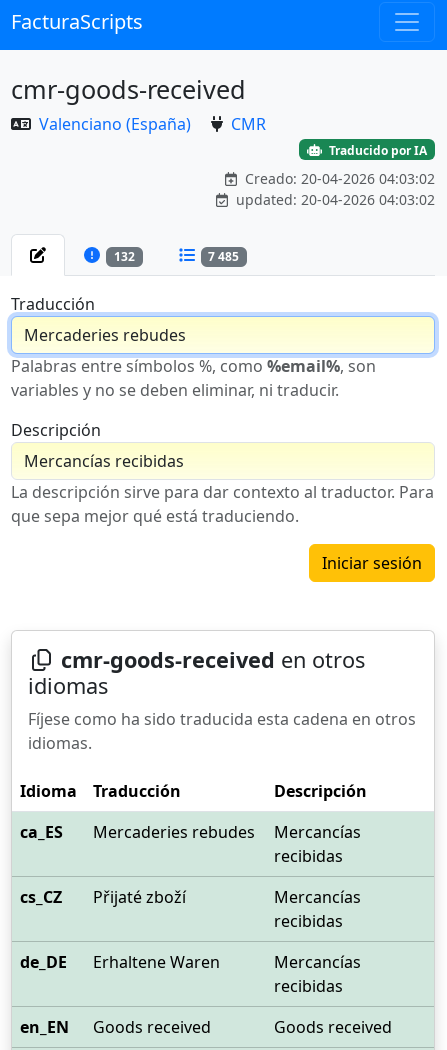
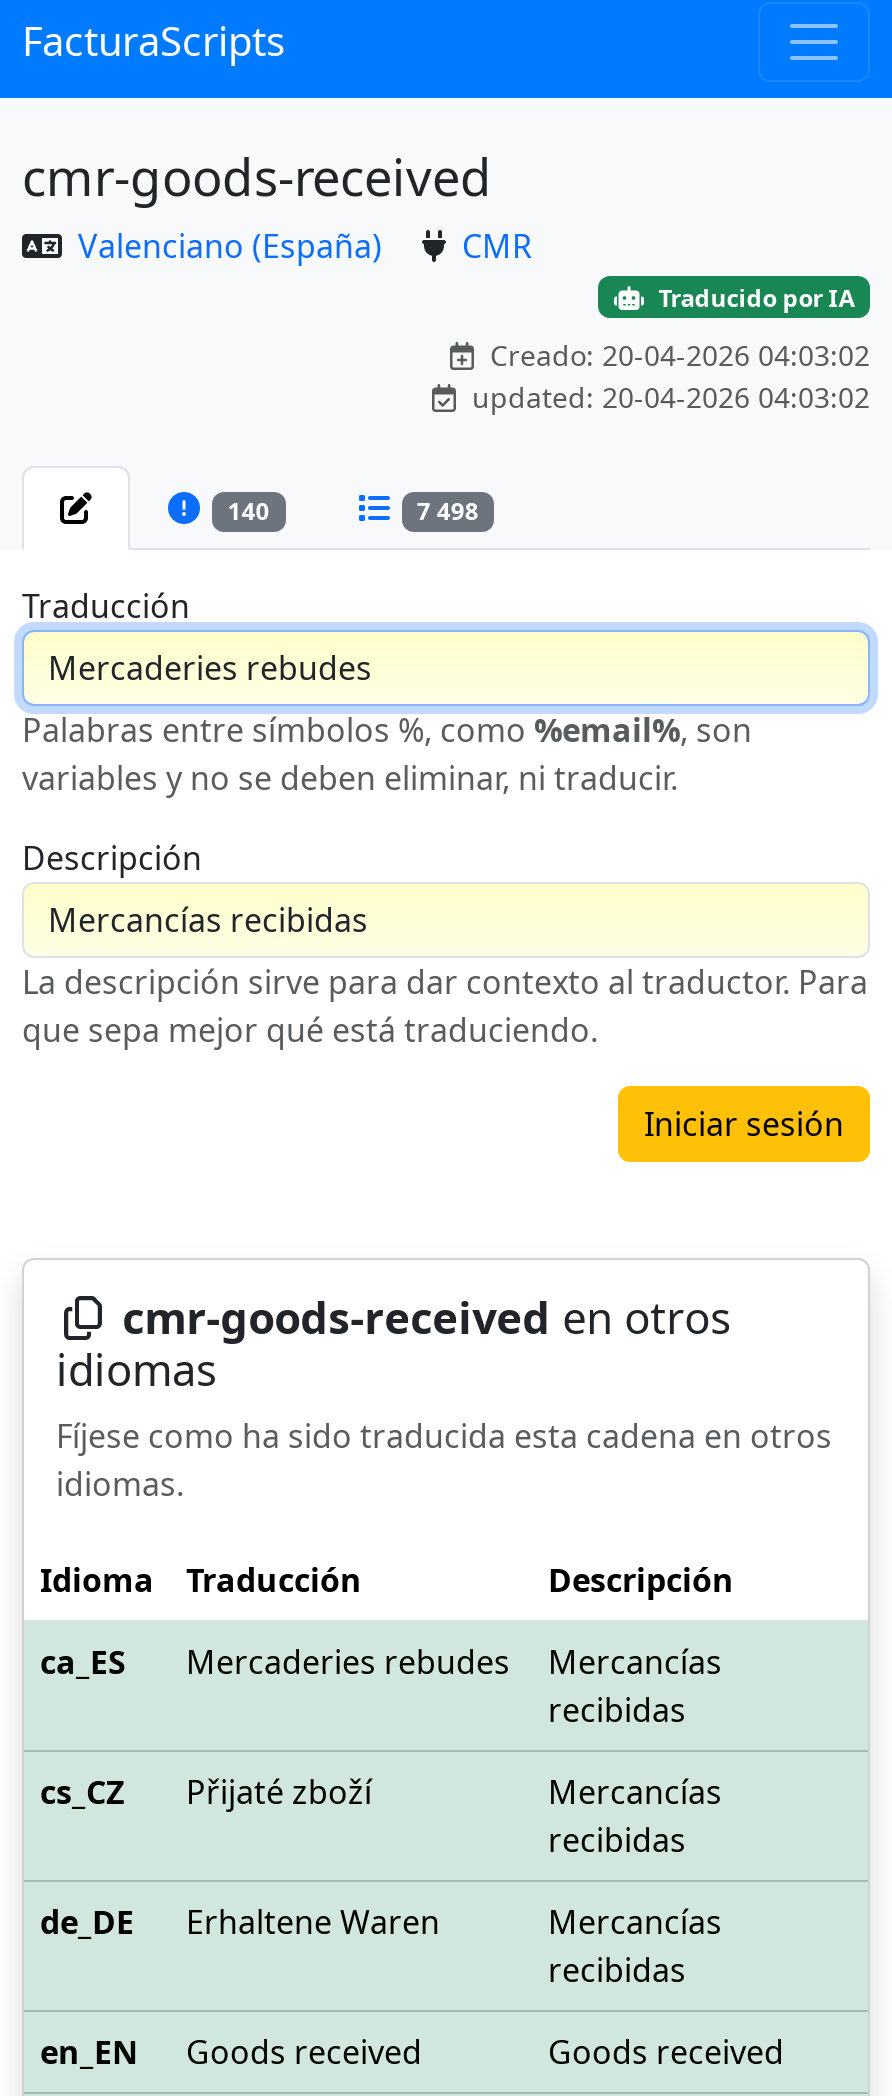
[114,248,135,265] 132 -> [228,494,270,528] 140
[208,248,239,265] 7 485 -> [417,494,479,528] 7 498

